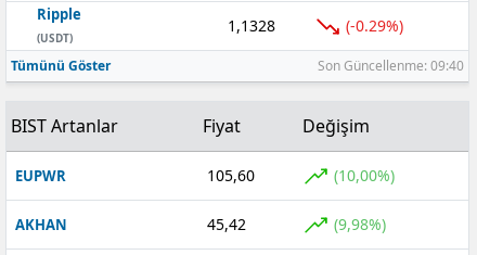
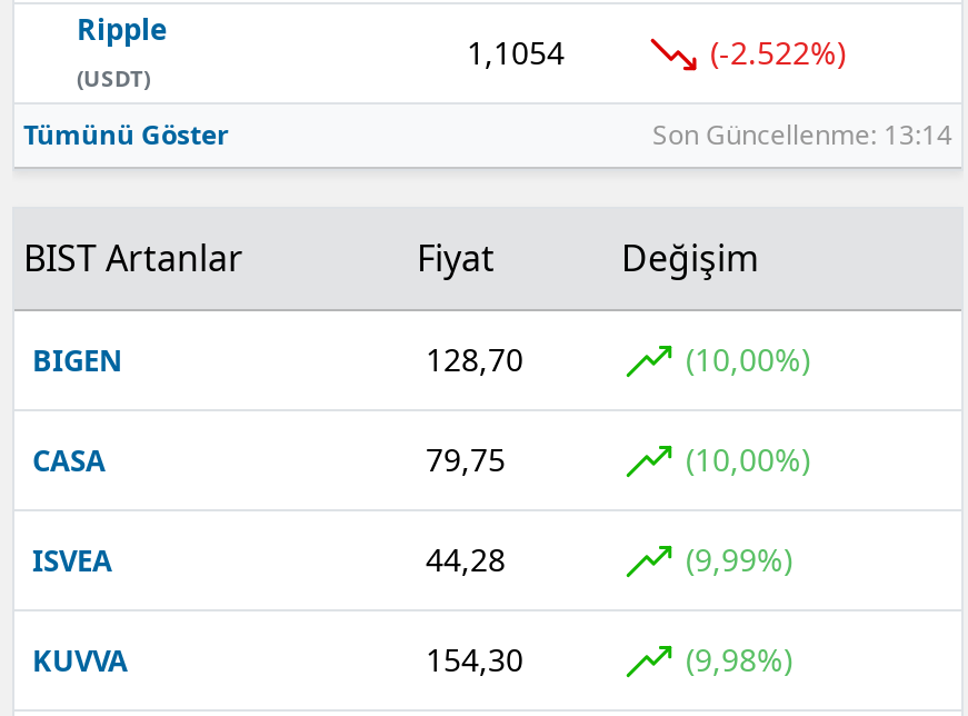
[227,15,275,36] 1,1328 -> [467,31,565,73] 1,1054
[346,15,403,36] (-0.29%) -> [710,31,846,74] (-2.522%)
[318,56,464,75] Son Güncellenme: 09:40 -> [652,116,952,153] Son Güncellenme: 13:14
[15,165,255,186] EUPWR | 105,60 -> [32,338,523,380] BIGEN | 128,70
[15,214,246,234] AKHAN | 45,42 -> [32,438,810,680] CASA | 79,75 | (10,00%) | ISVEA | 44,28 | (9,99%) | KUVVA | 154,30

